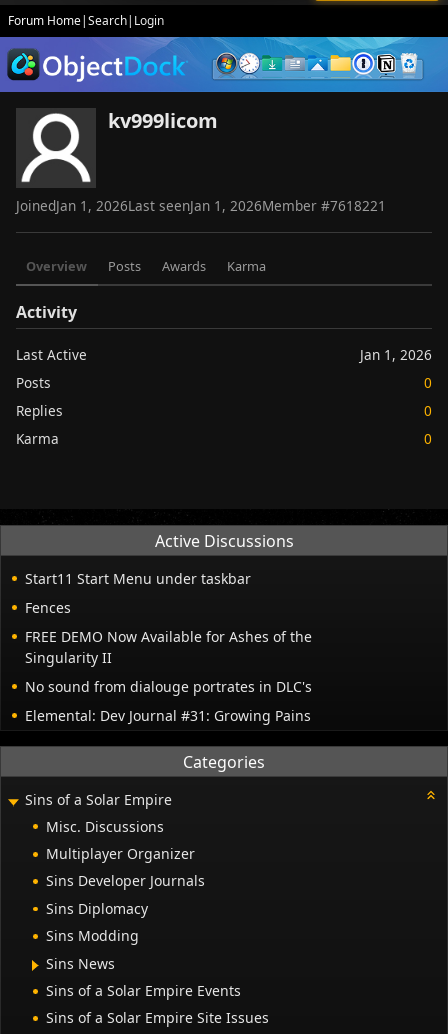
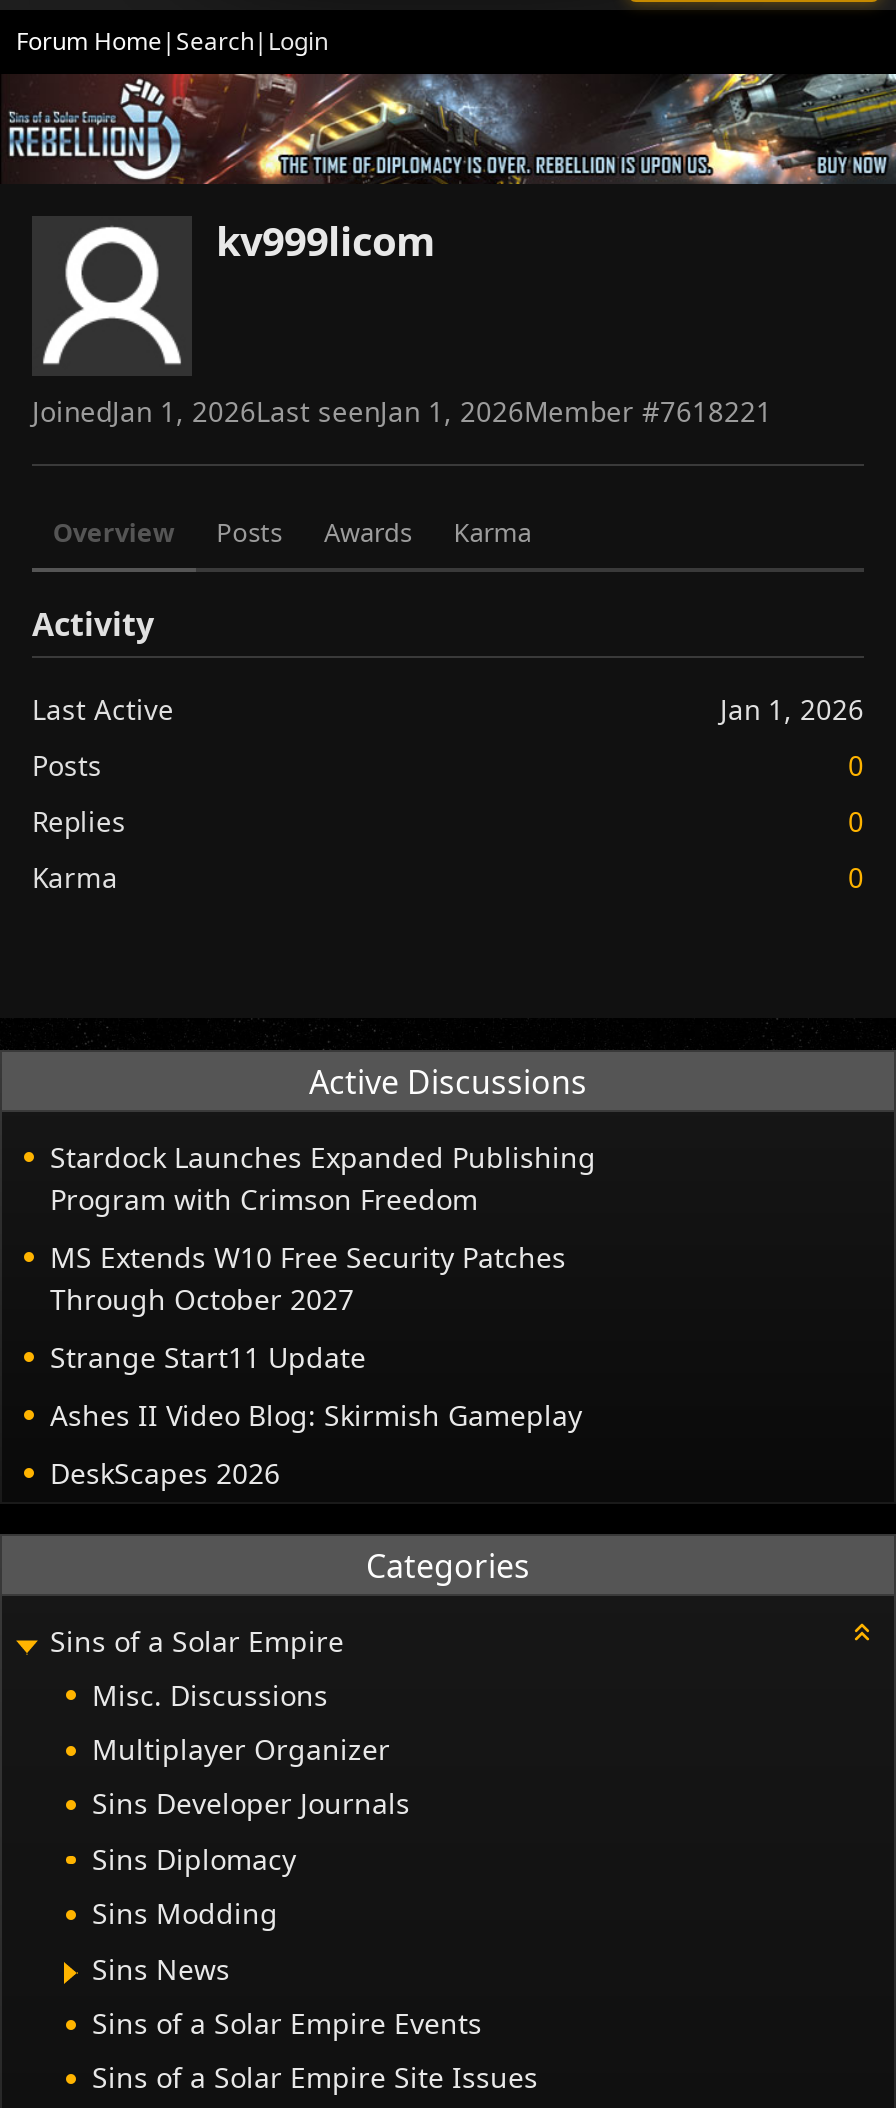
[3,36,445,93] [image] -> [6,72,890,186] [image]
[25,569,251,588] Start11 Start Menu under taskbar -> [50,1138,596,1218] Stardock Launches Expanded Publishing | Program with Crimson Freedom
[25,598,71,617] Fences -> [50,1238,566,1318] MS Extends W10 Free Security Patches | Through October 2027
[25,627,312,667] FREE DEMO Now Available for Ashes of the | Singularity II -> [50,1338,366,1376] Strange Start11 Update
[25,677,312,696] No sound from dialouge portrates in DLC's -> [50,1396,582,1434] Ashes II Video Blog: Skirmish Gameplay
[25,706,311,725] Elemental: Dev Journal #31: Growing Pains -> [50,1454,280,1492] DeskScapes 2026

